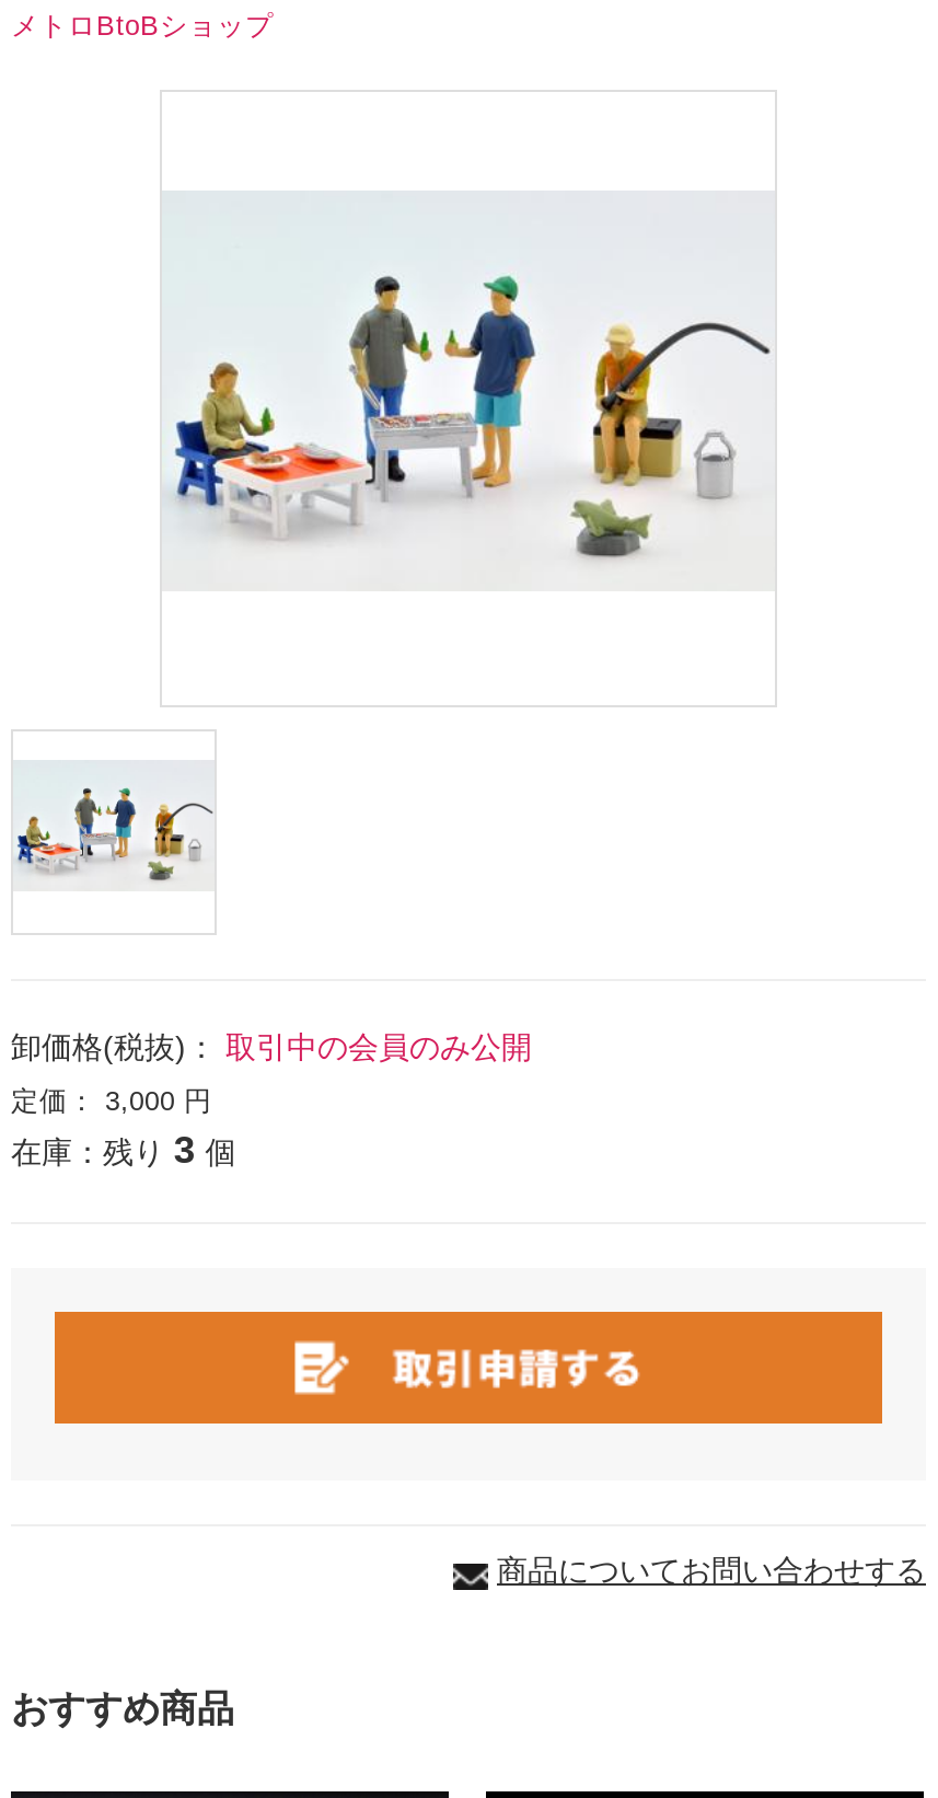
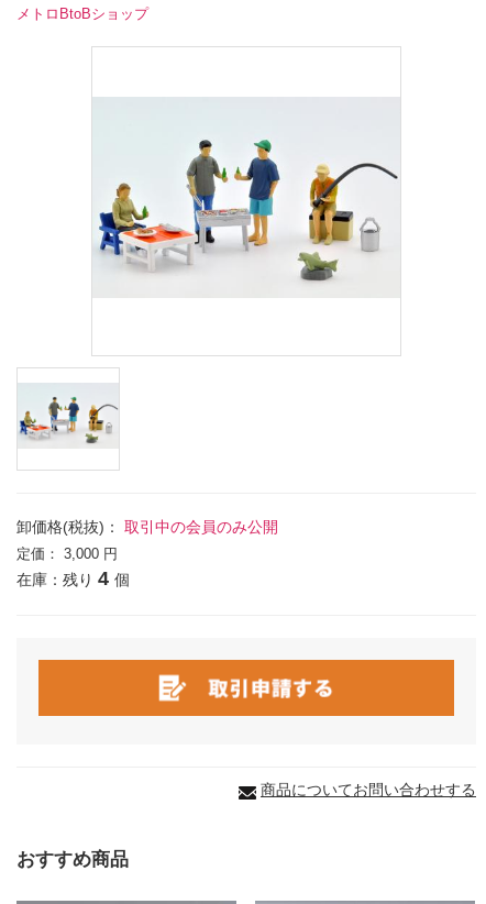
[11,1128,236,1172] 在庫：残り 3 個 -> [16,568,130,590] 在庫：残り 4 個

